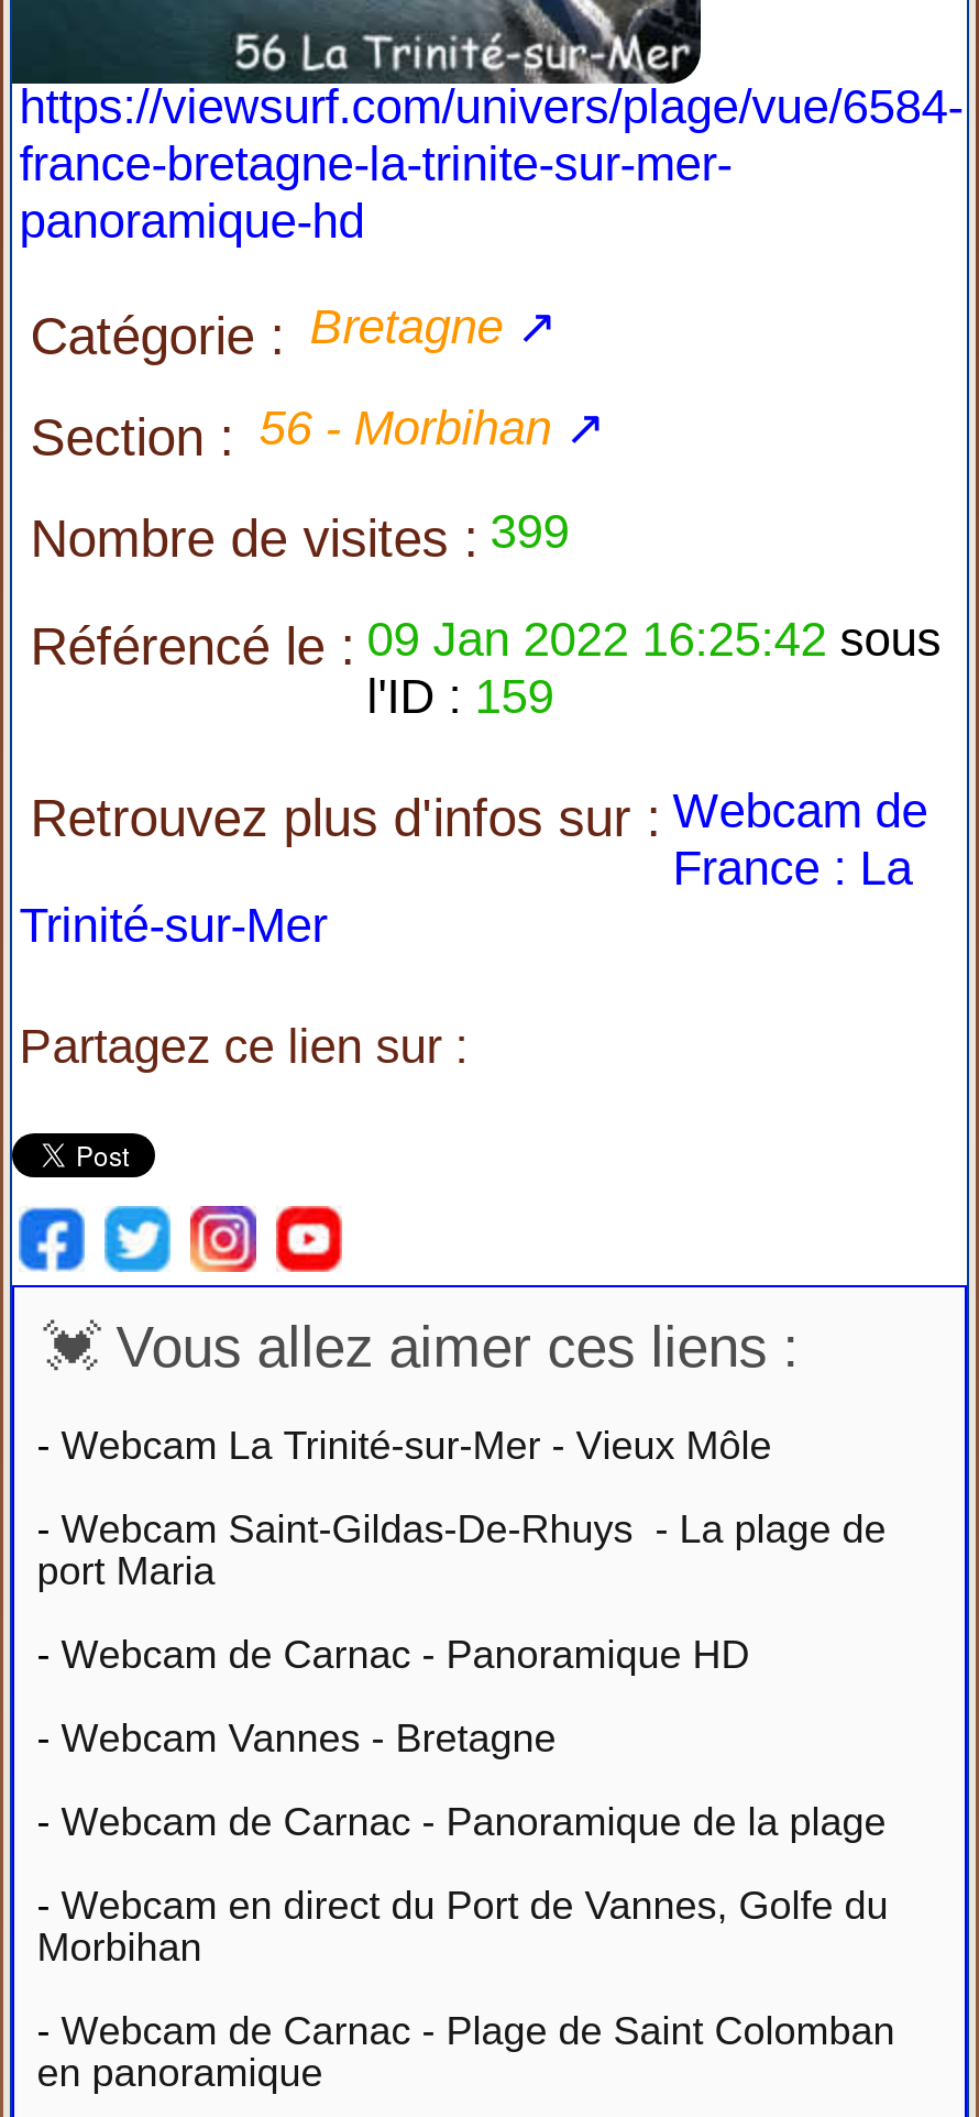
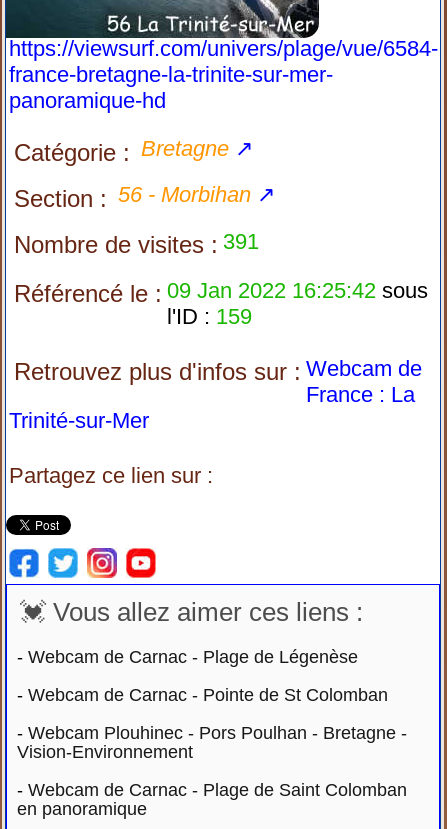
[30,504,569,568] Nombre de visites : 399 -> [14,229,259,258] Nombre de visites : 391
[37,1424,888,1970] - Webcam La Trinité-sur-Mer - Vieux Môle | - Webcam Saint-Gildas-De-Rhuys - La plage de | port Maria | - Webcam de Carnac - Panoramique HD | - Webcam Vannes - Bretagne | - Webcam de Carnac - Panoramique de la plage | - Webcam en direct du Port de Vannes, Golfe du | Morbihan -> [17,647,407,762] - Webcam de Carnac - Plage de Légenèse | - Webcam de Carnac - Pointe de St Colomban | - Webcam Plouhinec - Pors Poulhan - Bretagne - | Vision-Environnement

